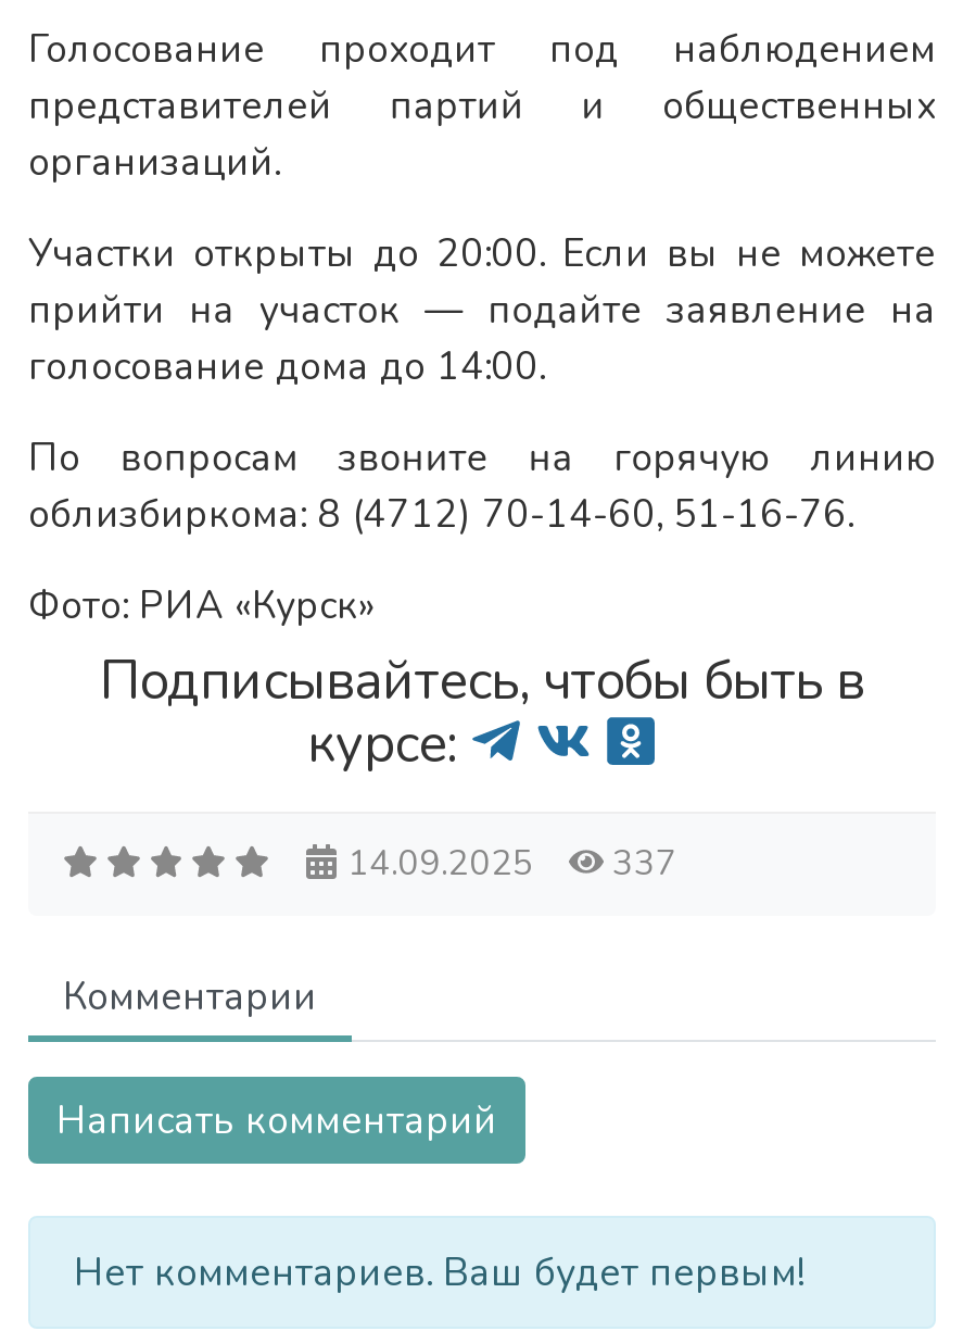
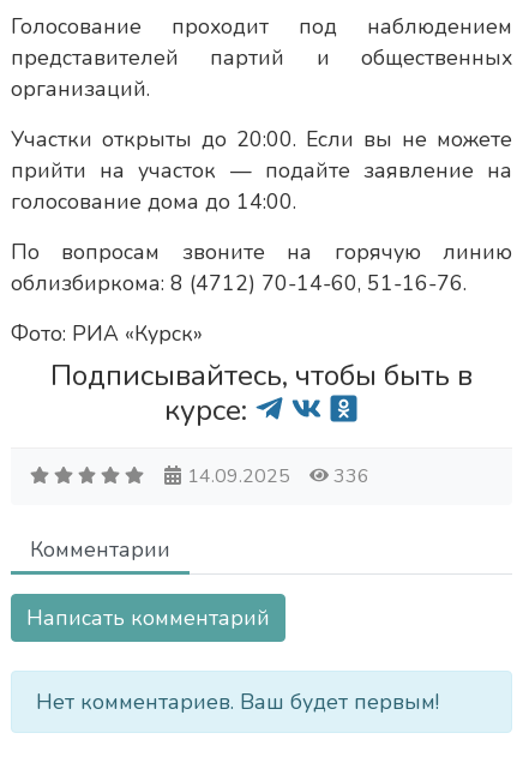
[347,840,677,888] 14.09.2025 337 -> [187,463,369,489] 14.09.2025 336

